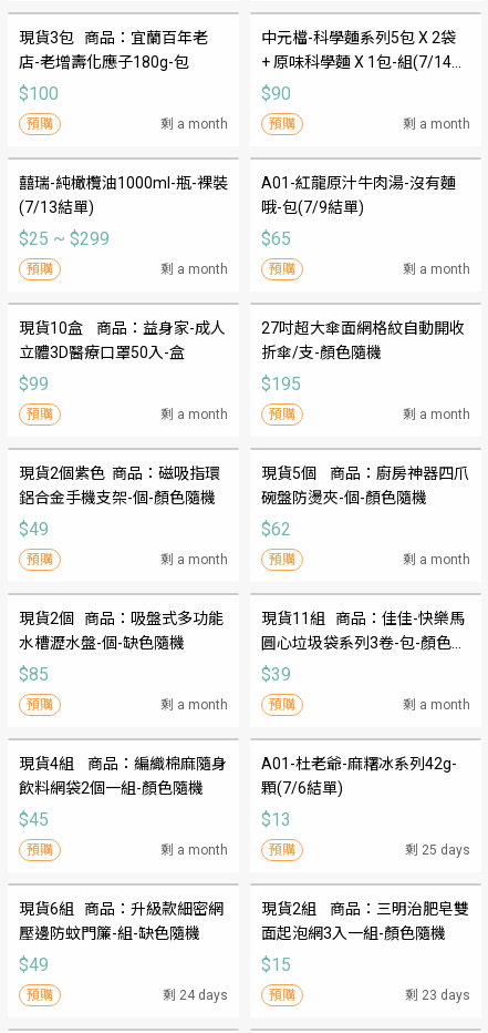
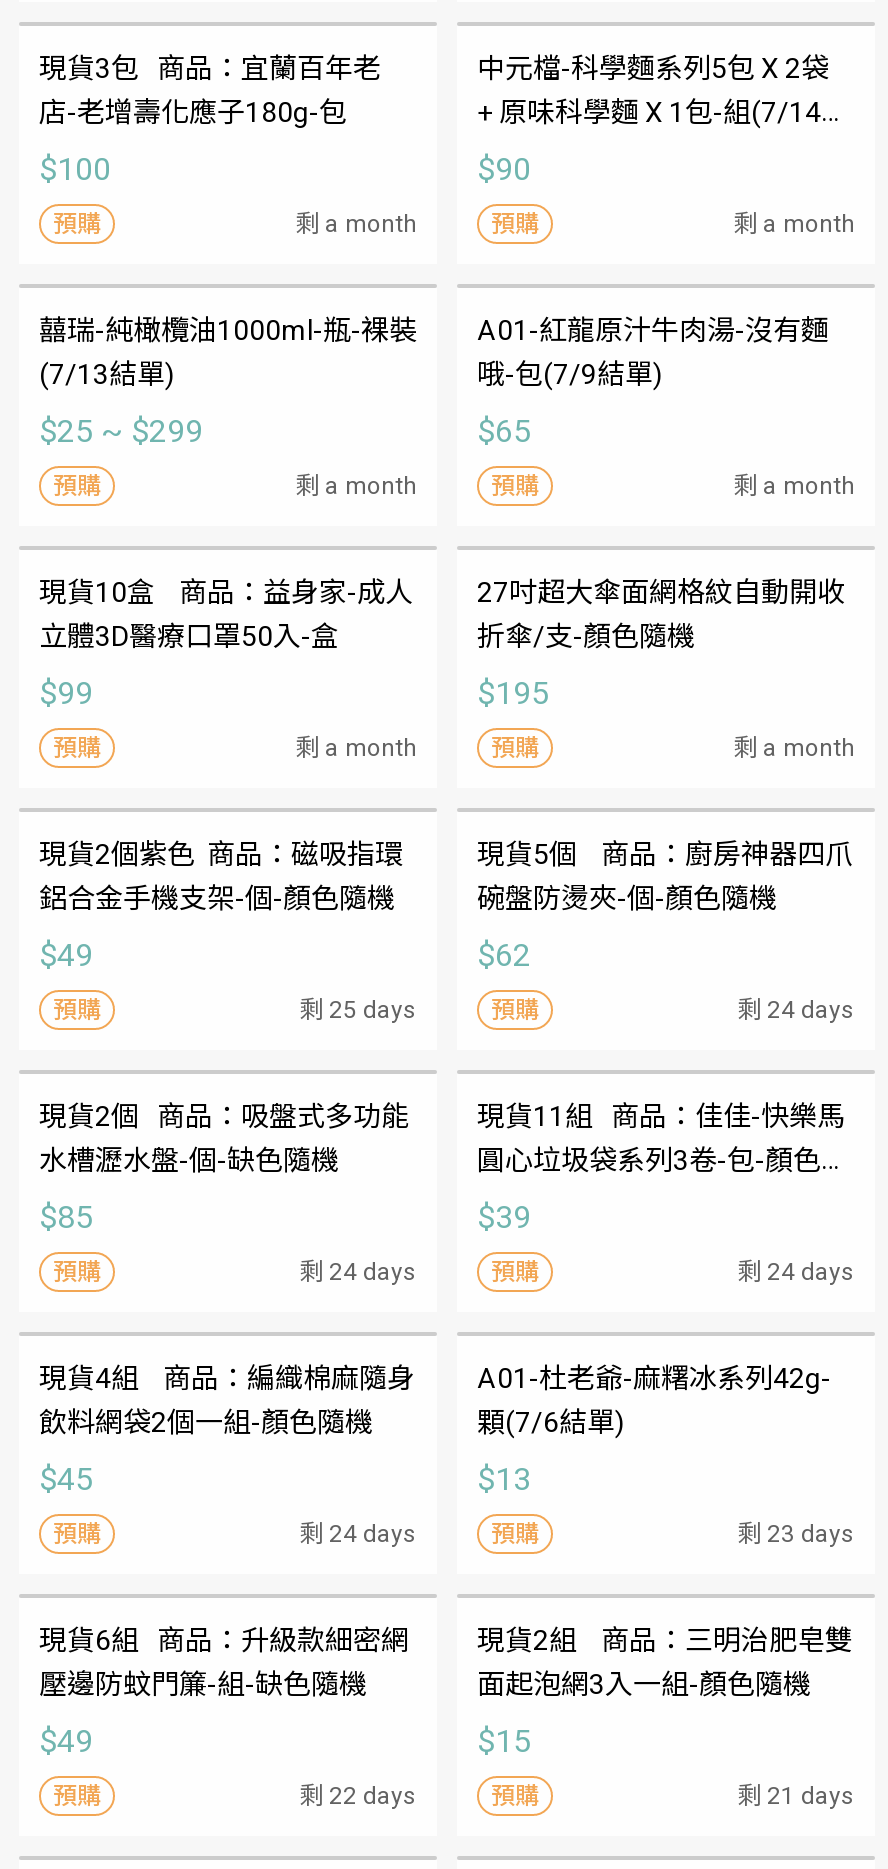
[160,551,228,567] 剩 a month -> [299,995,417,1023] 剩 25 days
[403,551,470,567] 剩 a month -> [737,995,855,1023] 剩 24 days
[160,697,228,712] 剩 a month -> [299,1257,417,1285] 剩 24 days
[403,697,470,712] 剩 a month -> [737,1257,855,1285] 剩 24 days
[160,842,228,857] 剩 a month -> [299,1519,417,1547] 剩 24 days
[405,842,470,857] 剩 25 days -> [737,1519,855,1547] 剩 23 days
[163,987,228,1003] 剩 24 days -> [299,1781,417,1809] 剩 22 days
[405,987,470,1003] 剩 23 days -> [737,1781,855,1809] 剩 21 days

